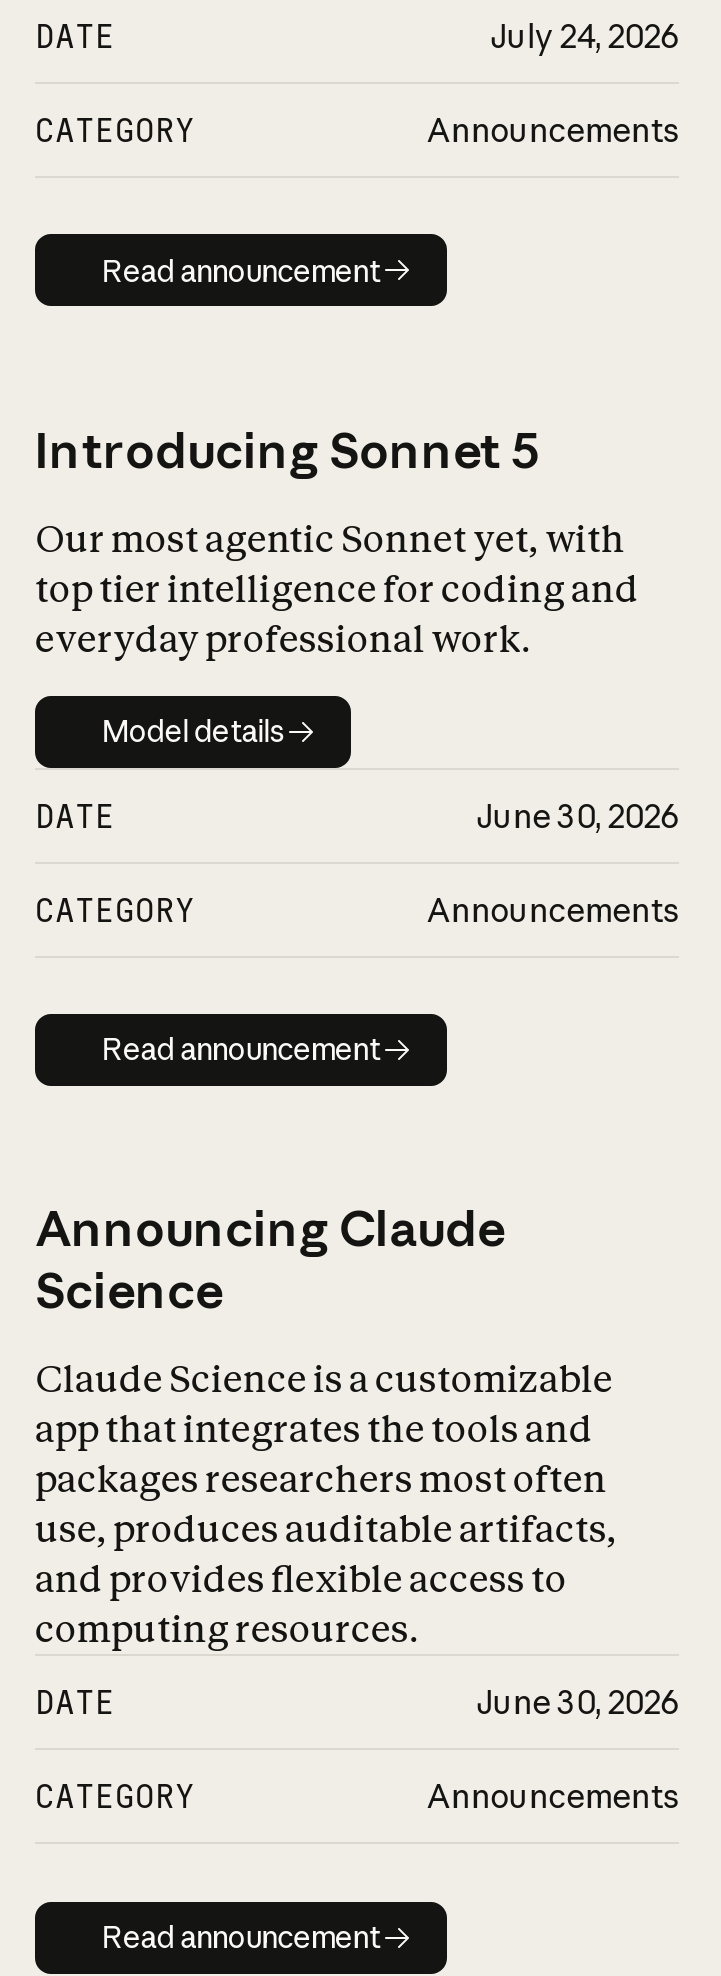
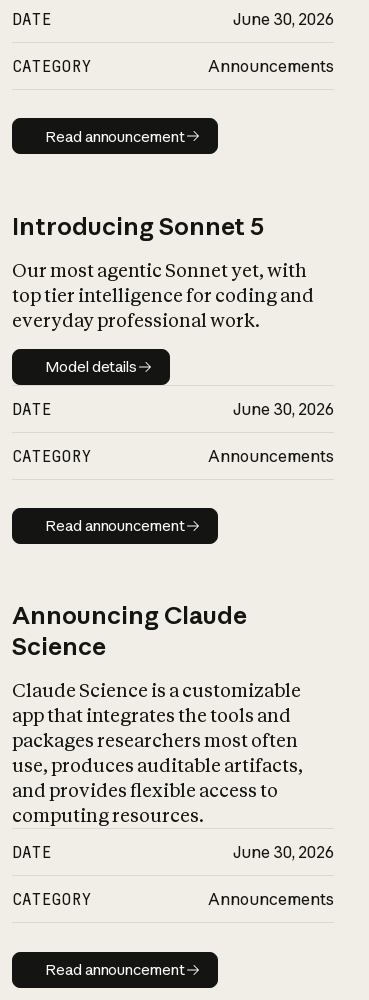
[491,16,679,56] July 24, 2026 -> [233,9,334,29] June 30, 2026

